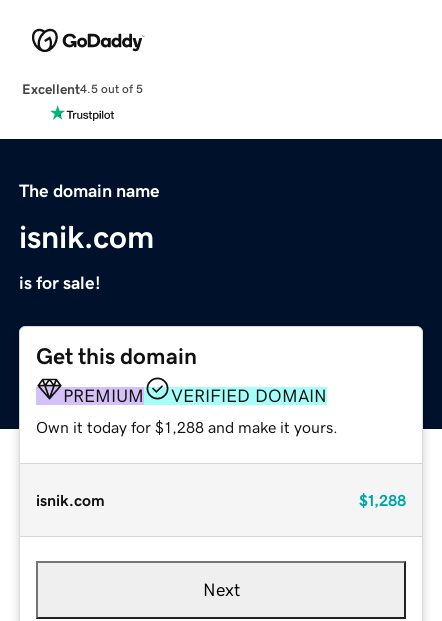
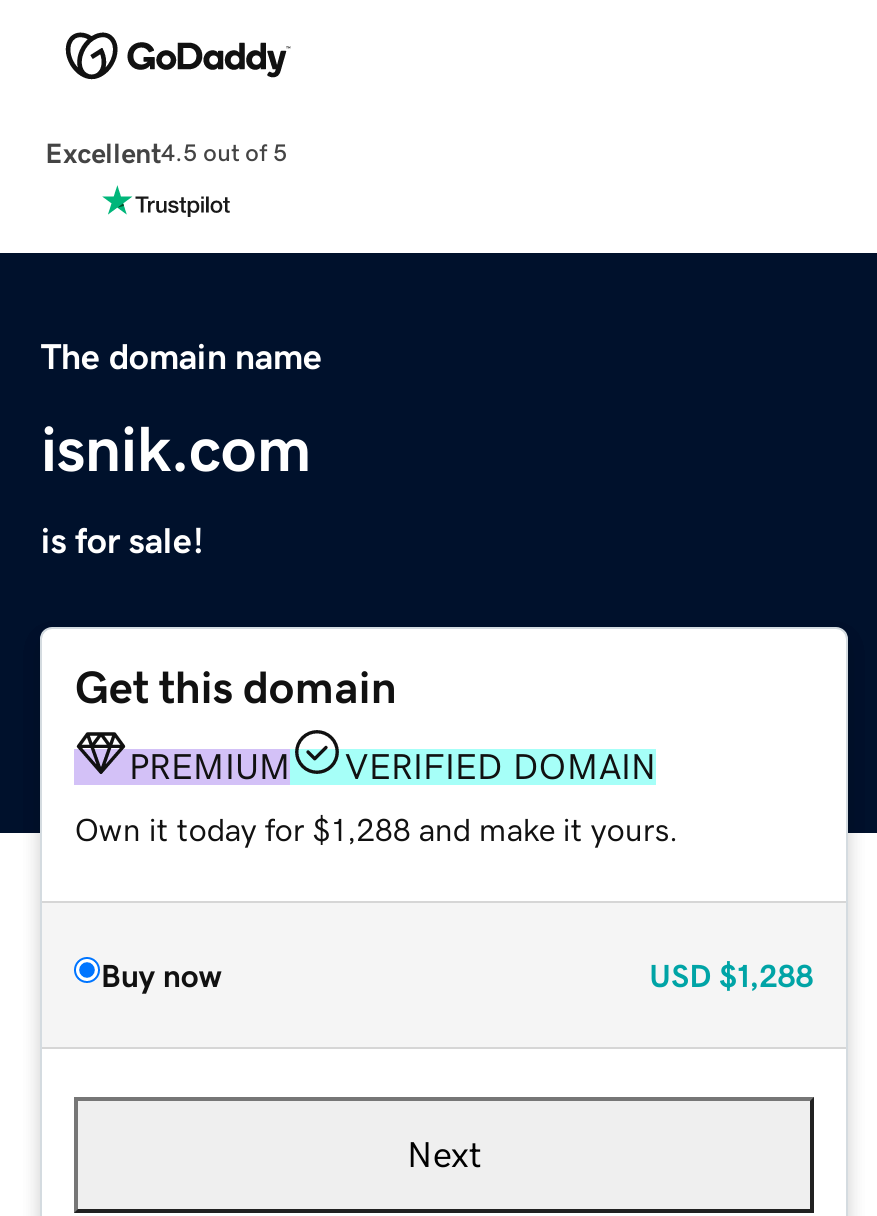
[36,492,406,508] isnik.com | $1,288 -> [101,958,813,990] Buy now | USD $1,288

